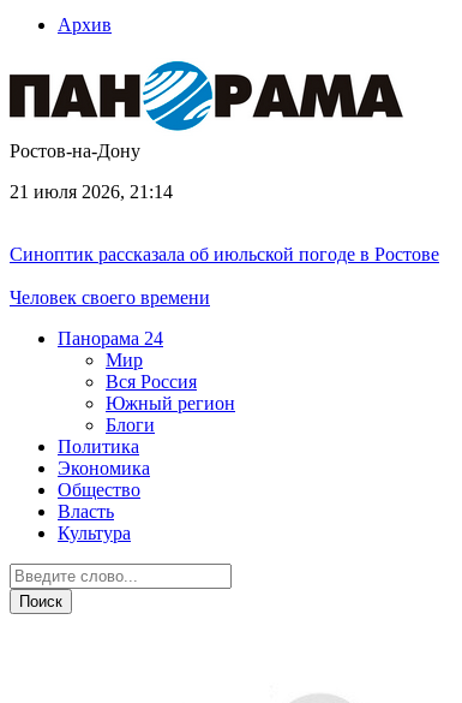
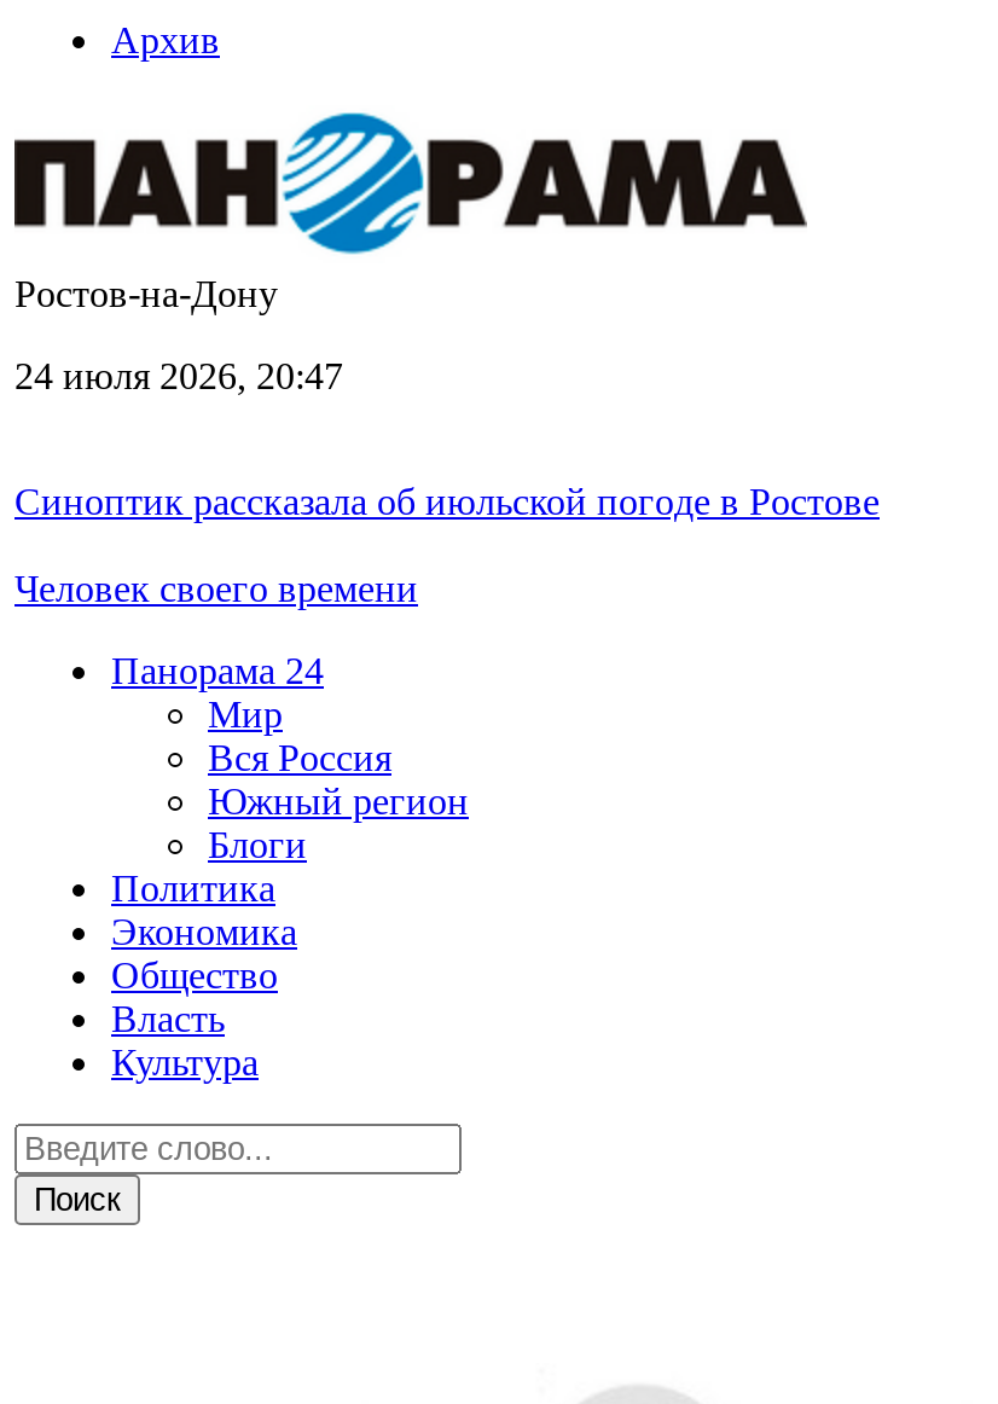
[10,182,173,202] 21 июля 2026, 21:14 -> [14,356,343,397] 24 июля 2026, 20:47

